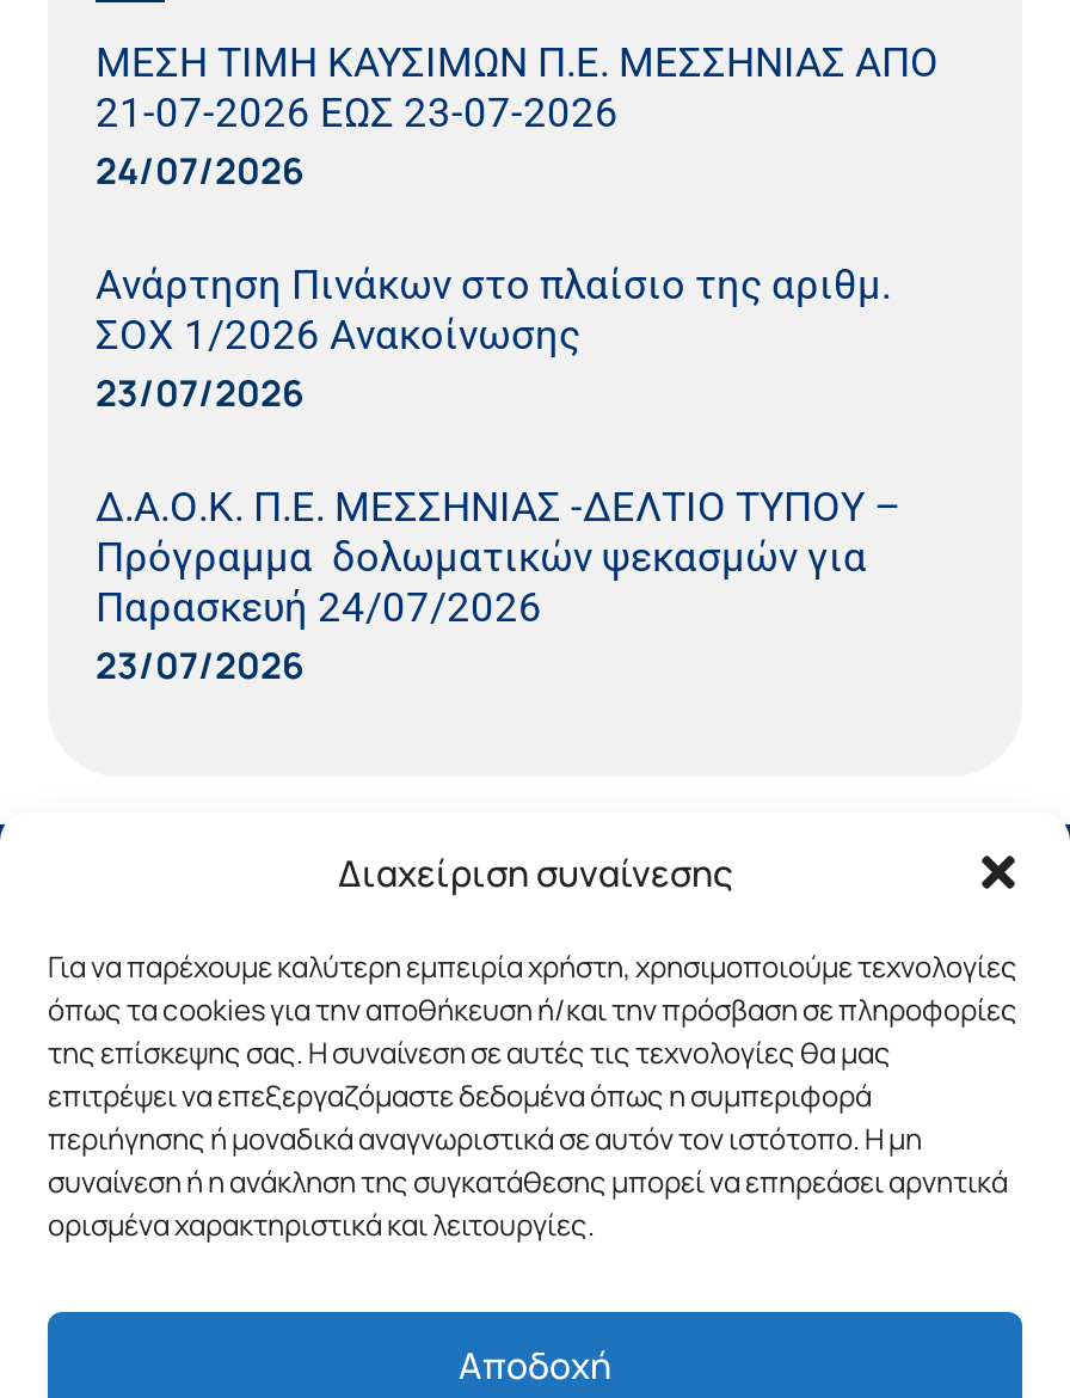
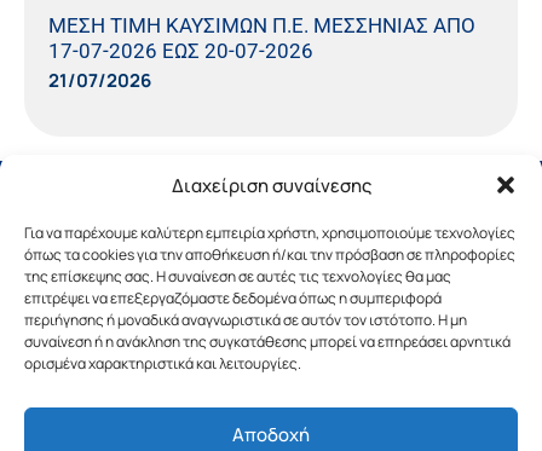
[96,87,900,689] 21-07-2026 ΕΩΣ 23-07-2026 | 24/07/2026 | Ανάρτηση Πινάκων στο πλαίσιο της αριθμ. | ΣΟΧ 1/2026 Ανακοίνωσης | 23/07/2026 | Δ.Α.Ο.Κ. Π.Ε. ΜΕΣΣΗΝΙΑΣ -ΔΕΛΤΙΟ ΤΥΠΟΥ – | Πρόγραμμα δολωματικών ψεκασμών για | Παρασκευή 24/07/2026 | 23/07/2026 -> [48,38,313,92] 17-07-2026 ΕΩΣ 20-07-2026 | 21/07/2026

